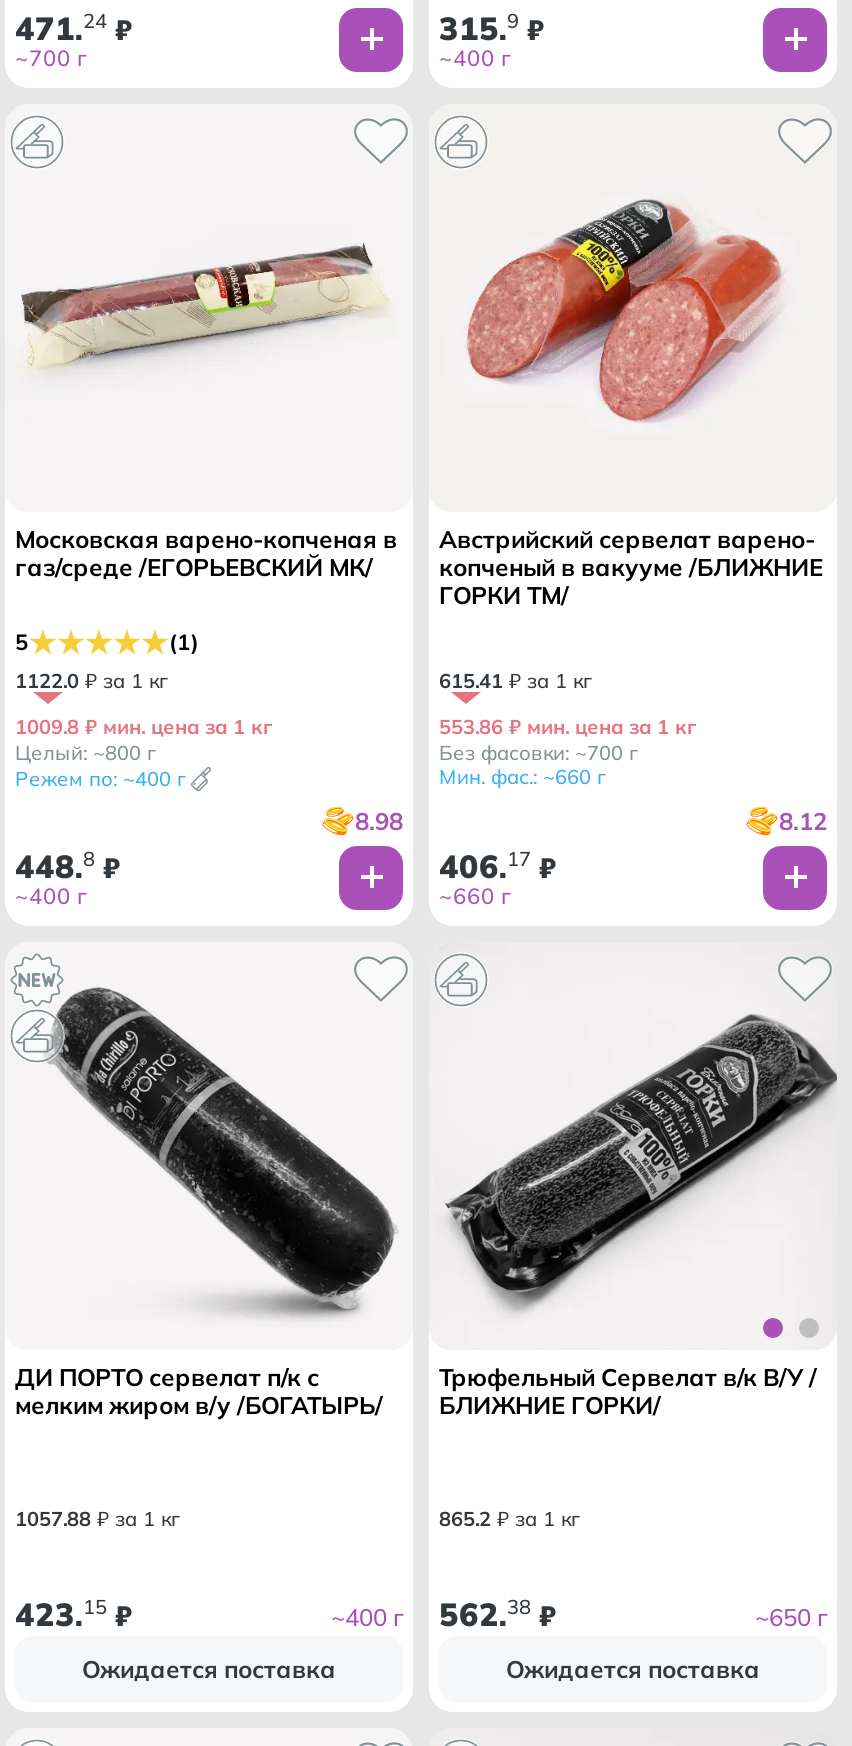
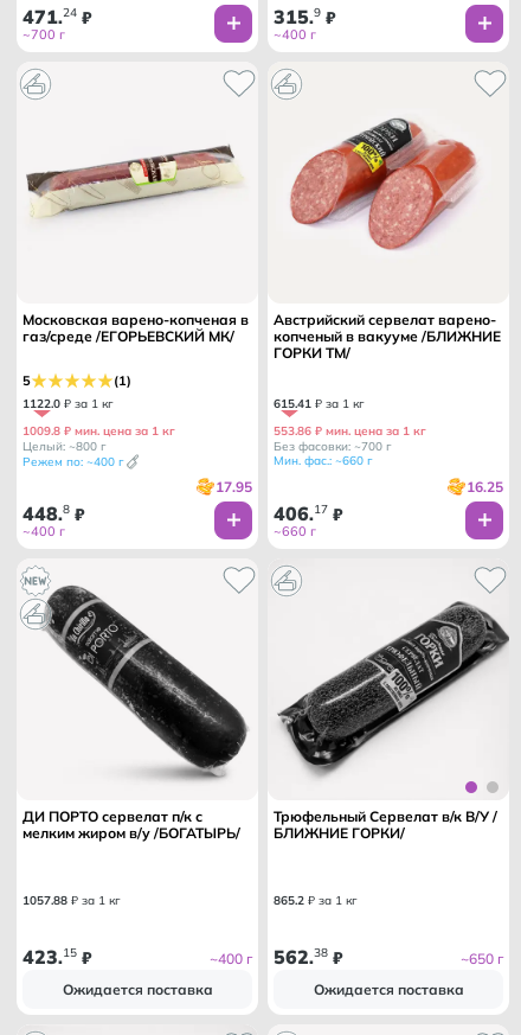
[355,806,403,836] 8.98 -> [216,478,252,495] 17.95
[779,806,827,836] 8.12 -> [467,478,503,495] 16.25

